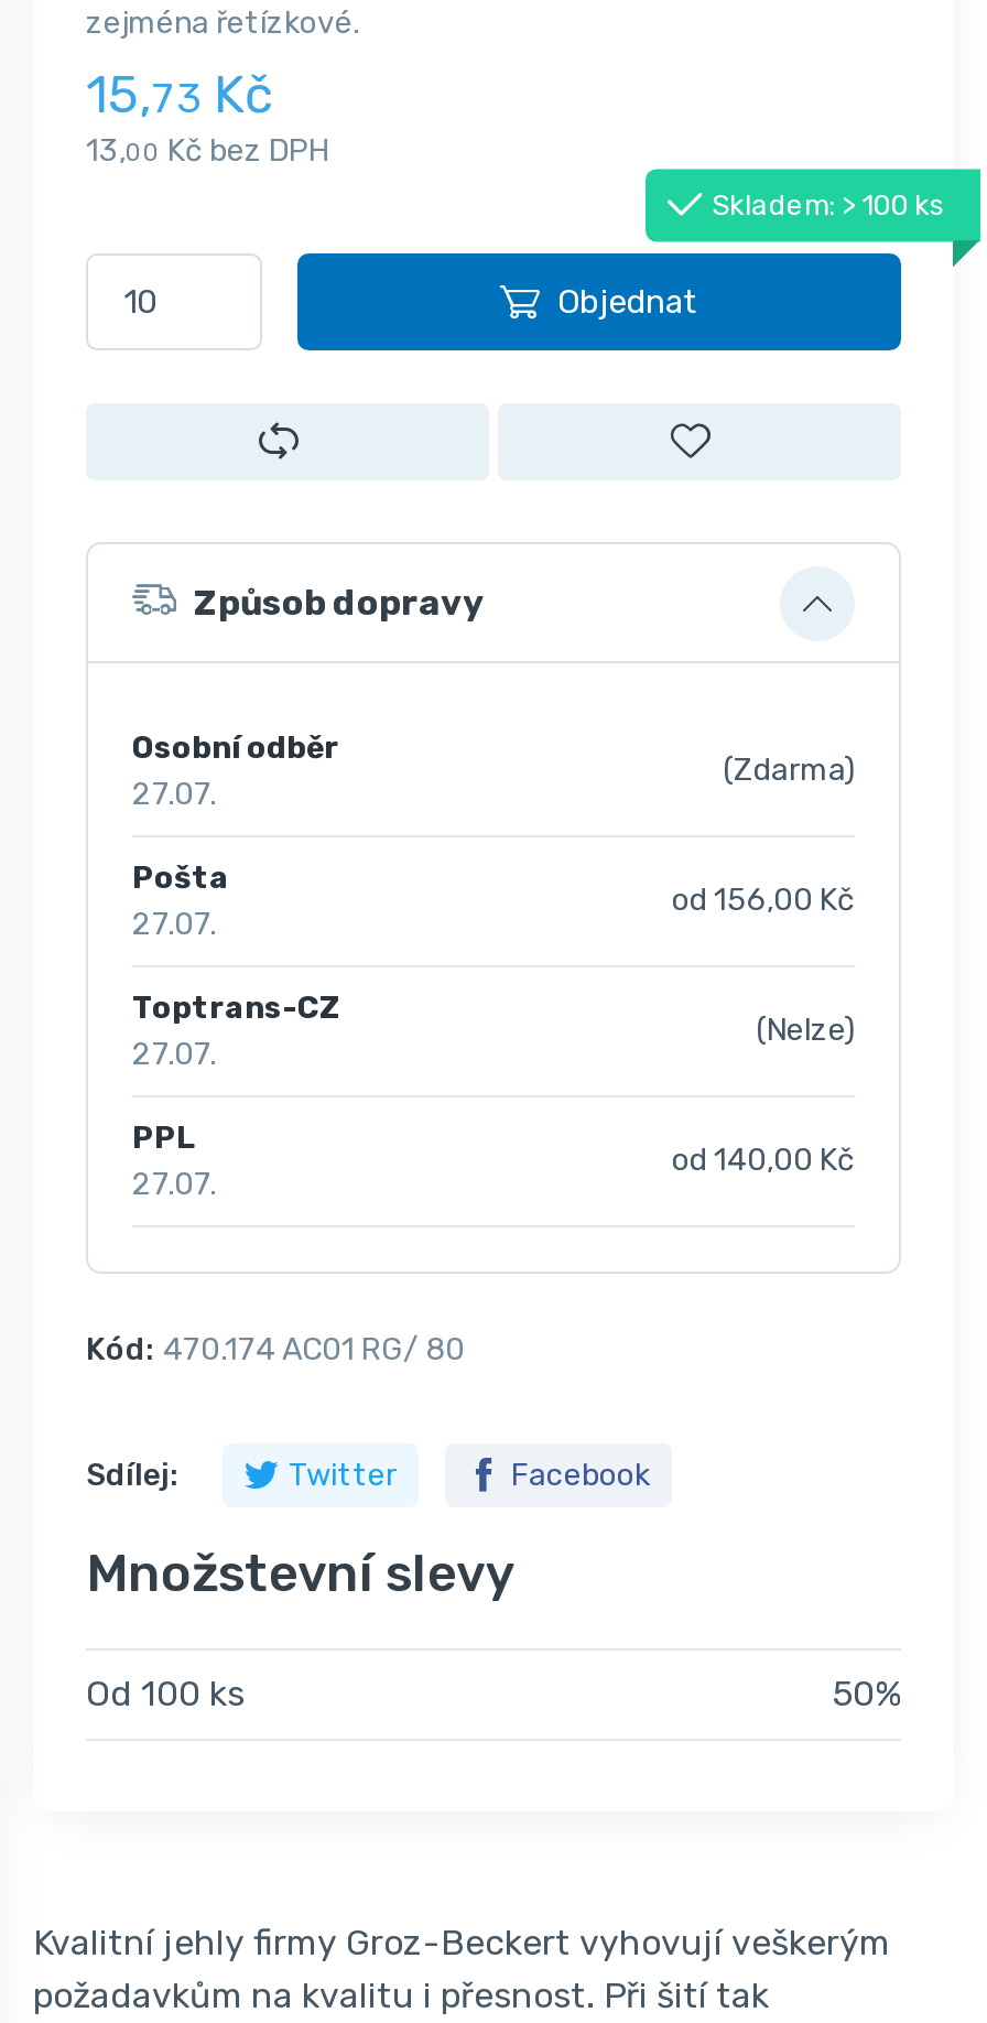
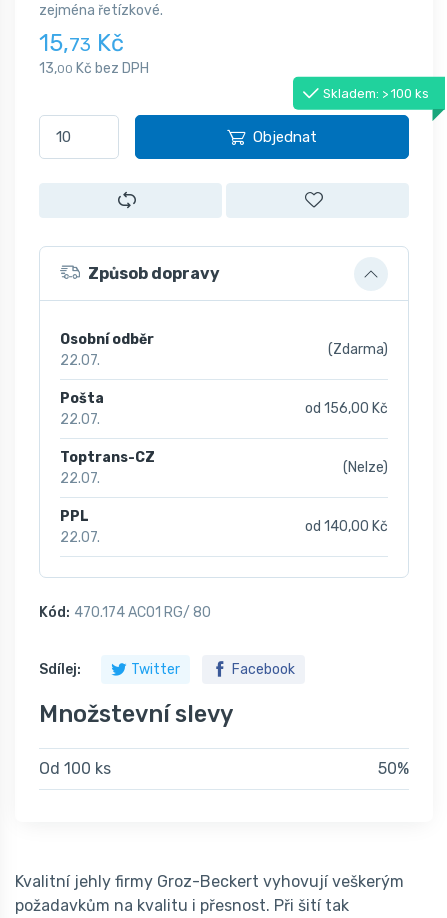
[132,775,216,813] 27.07. -> [60,352,100,369] 22.07.
[132,905,216,943] 27.07. -> [60,411,100,428] 22.07.
[132,1035,216,1073] 27.07. -> [60,470,100,487] 22.07.
[132,1165,216,1203] 27.07. -> [60,529,100,546] 22.07.

